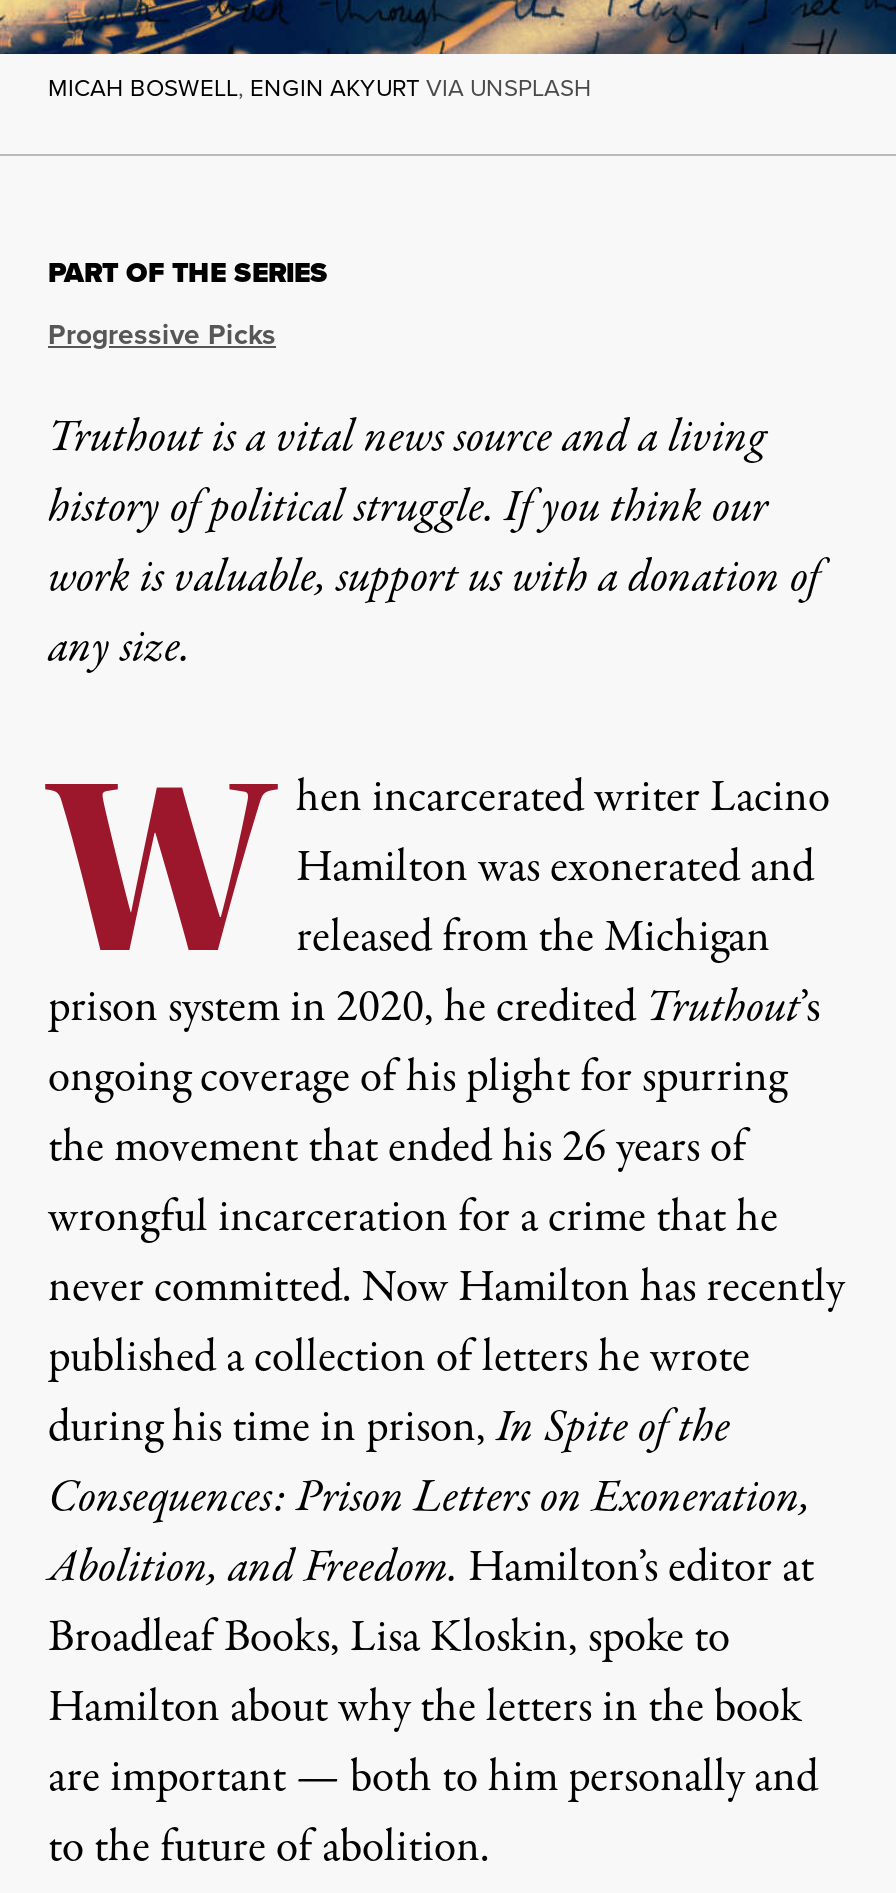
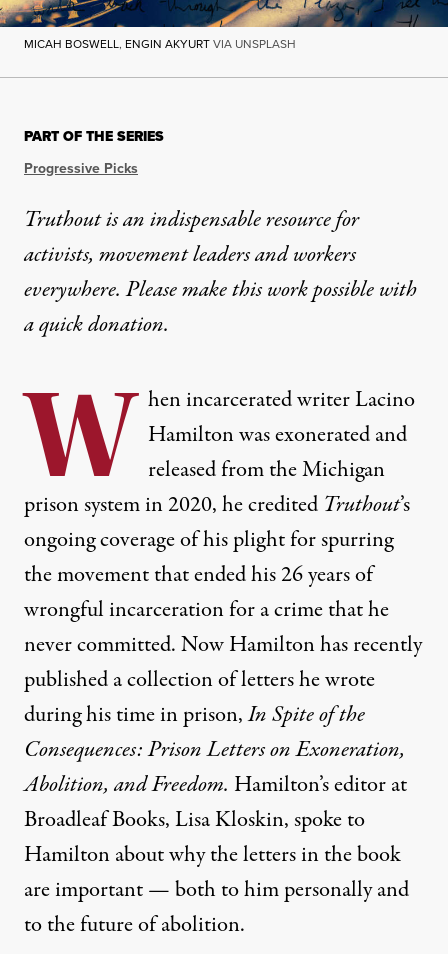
[48,407,820,681] Truthout is a vital news source and a living | history of political struggle. If you think our | work is valuable, support us with a donation of | any size. -> [24,204,417,341] Truthout is an indispensable resource for | activists, movement leaders and workers | everywhere. Please make this work possible with | aquick donation.

